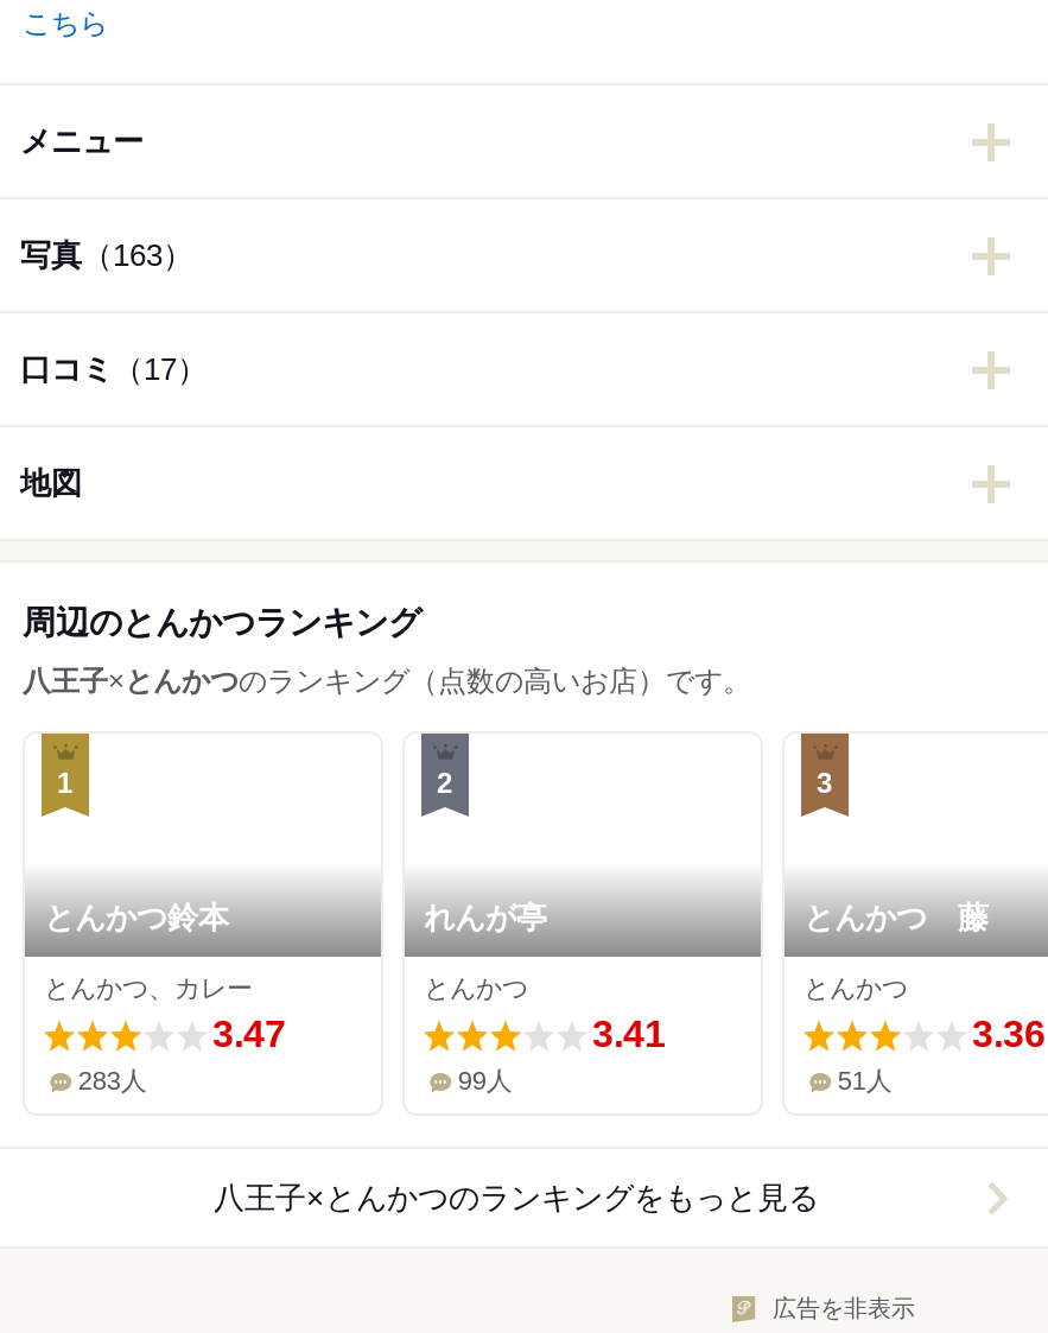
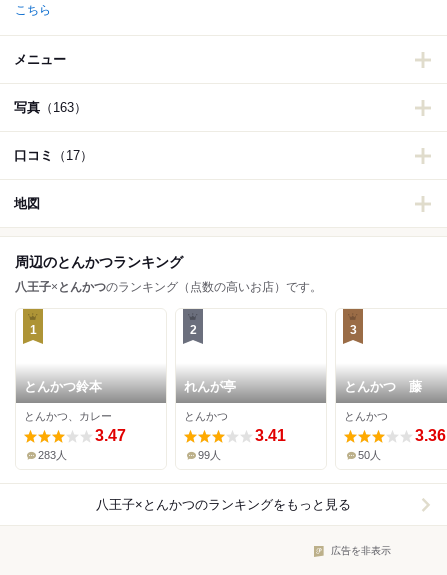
[838,1067,892,1095] 51人 -> [358,449,381,461] 50人

